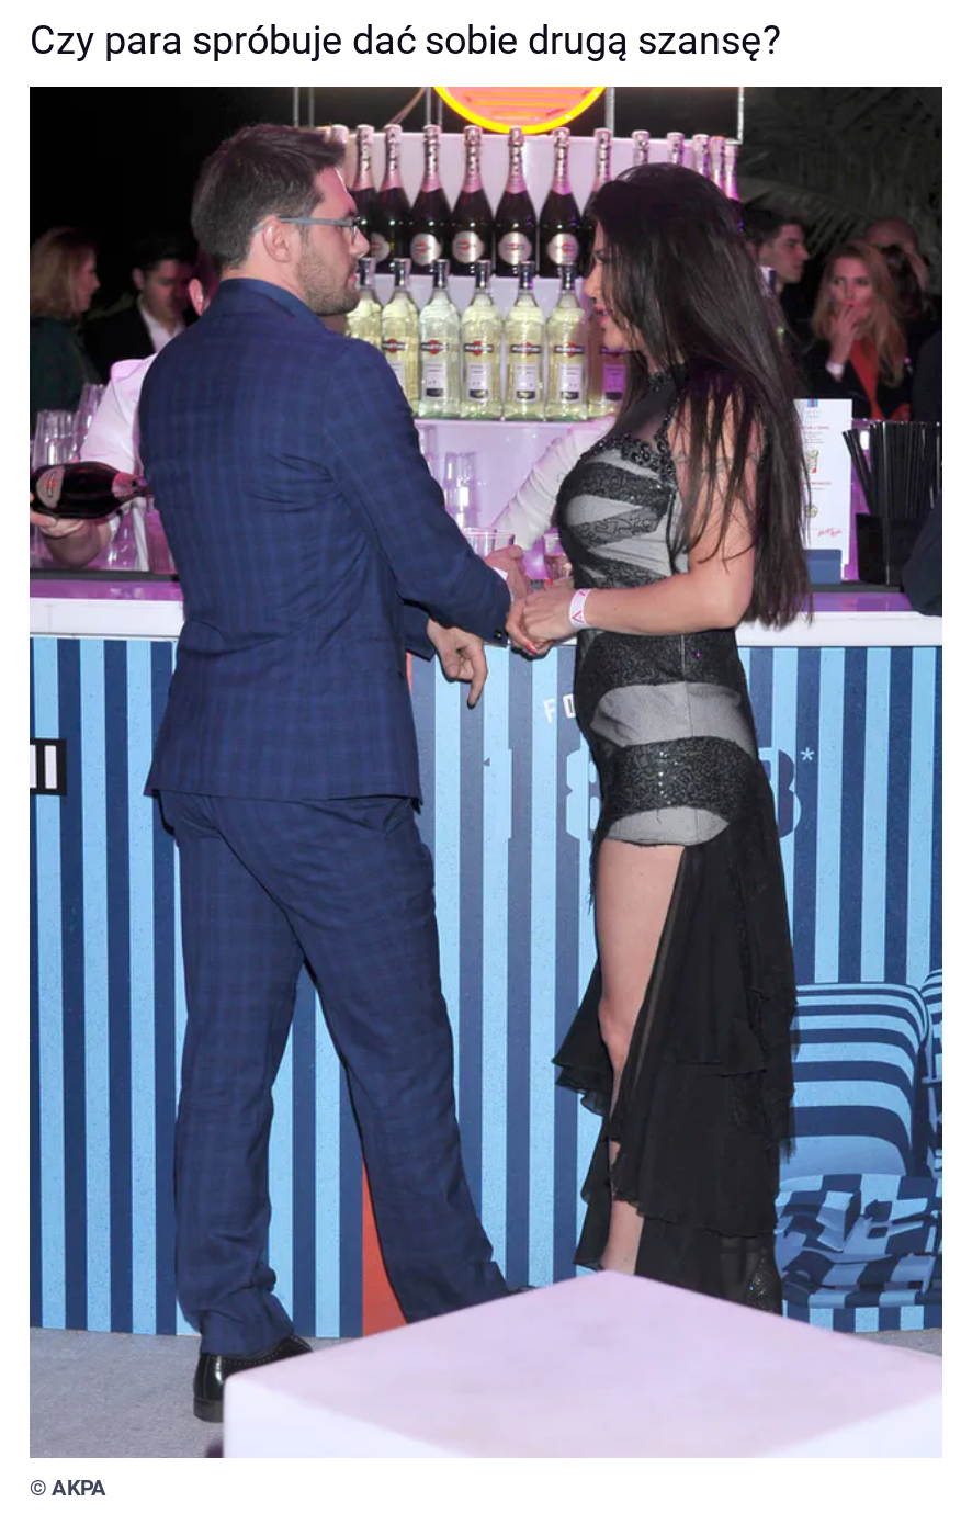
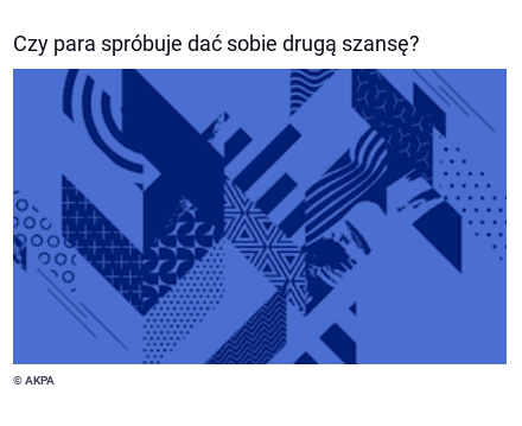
[27,83,945,1459] [image] -> [12,68,508,365] [image]

